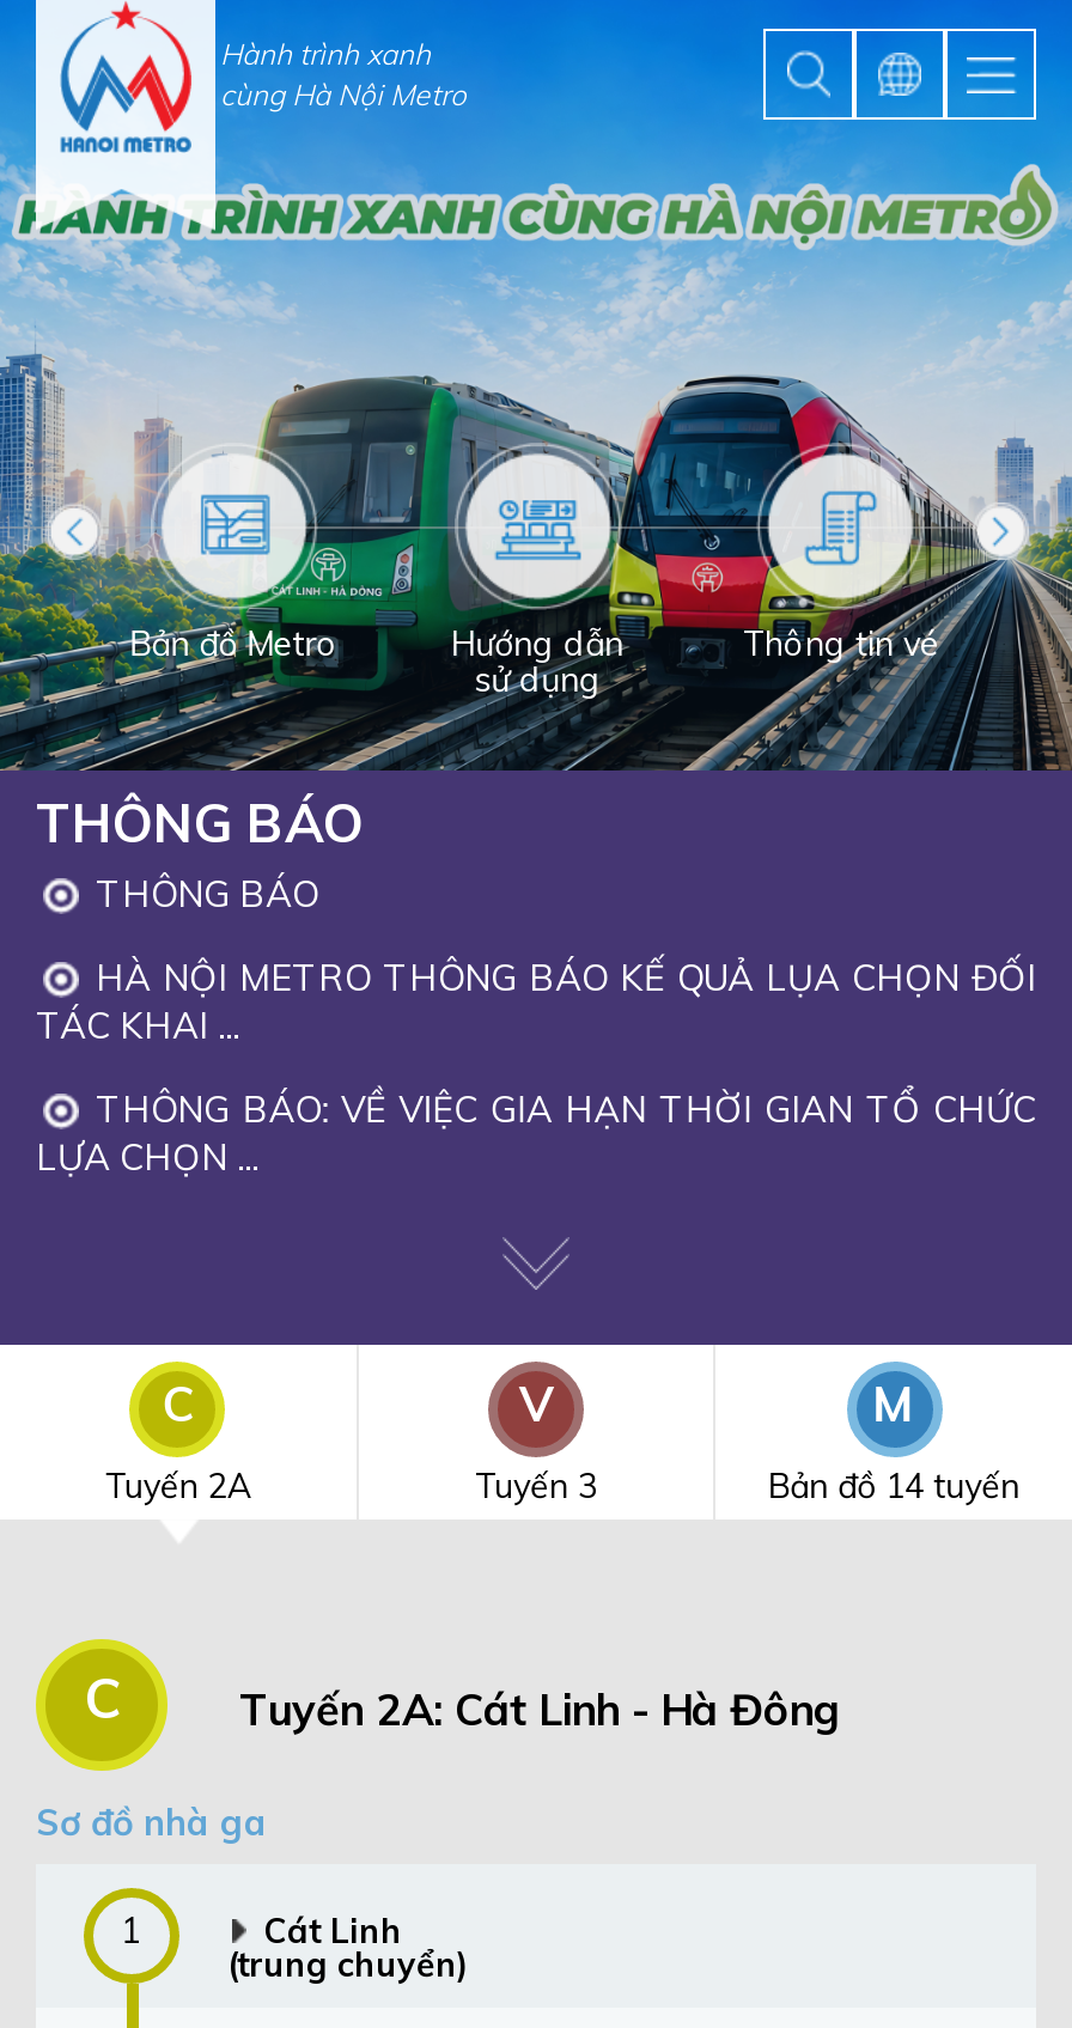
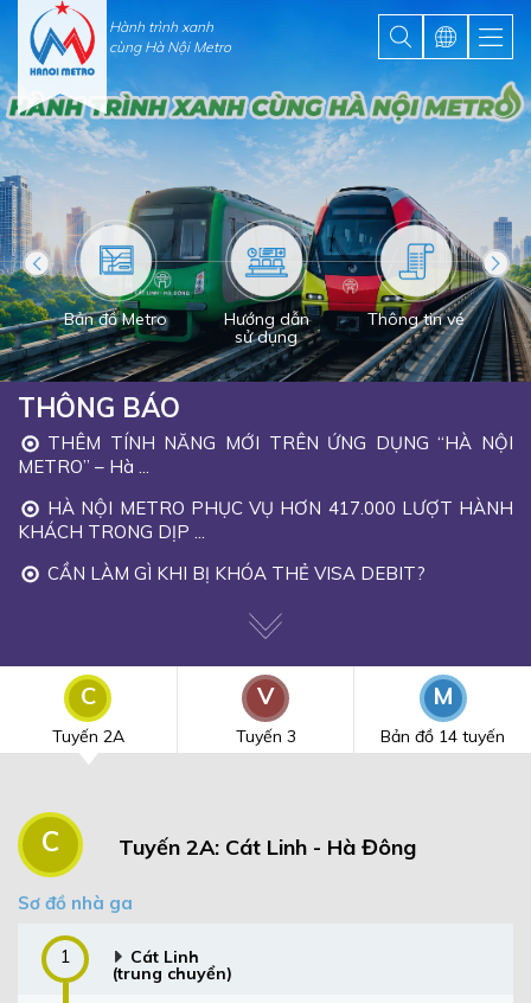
[96,871,318,916] THÔNG BÁO -> [18,432,513,478] THÊM TÍNH NĂNG MỚI TRÊN ỨNG DỤNG “HÀ NỘI | METRO” – Hà ...
[36,955,1036,1048] HÀ NỘI METRO THÔNG BÁO KẾ QUẢ LỤA CHỌN ĐỐI | TÁC KHAI ... -> [18,497,513,543] HÀ NỘI METRO PHỤC VỤ HƠN 417.000 LƯỢT HÀNH | KHÁCH TRONG DỊP ...
[36,1086,1036,1180] THÔNG BÁO: VỀ VIỆC GIA HẠN THỜI GIAN TỔ CHỨC | LỰA CHỌN ... -> [47,562,426,584] CẦN LÀM GÌ KHI BỊ KHÓA THẺ VISA DEBIT?

